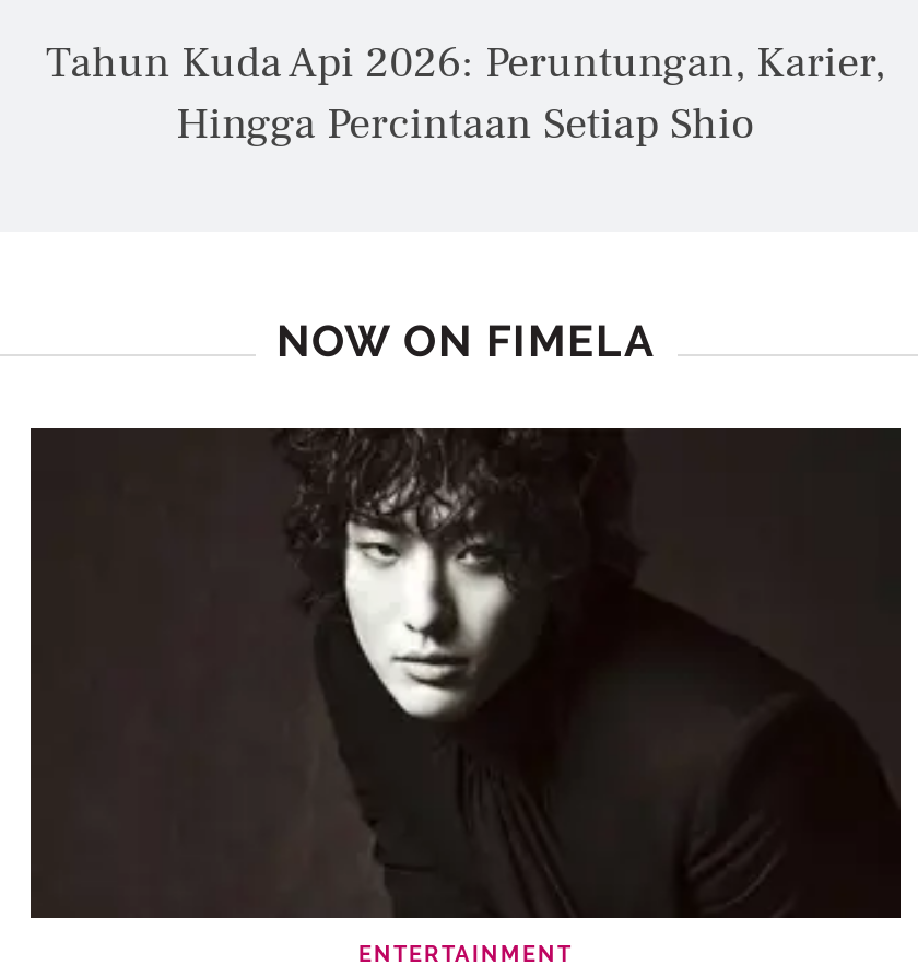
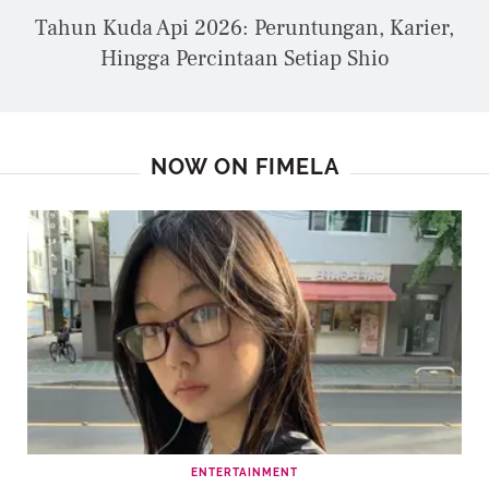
[28,426,903,920] [image] -> [27,209,463,455] [image]

